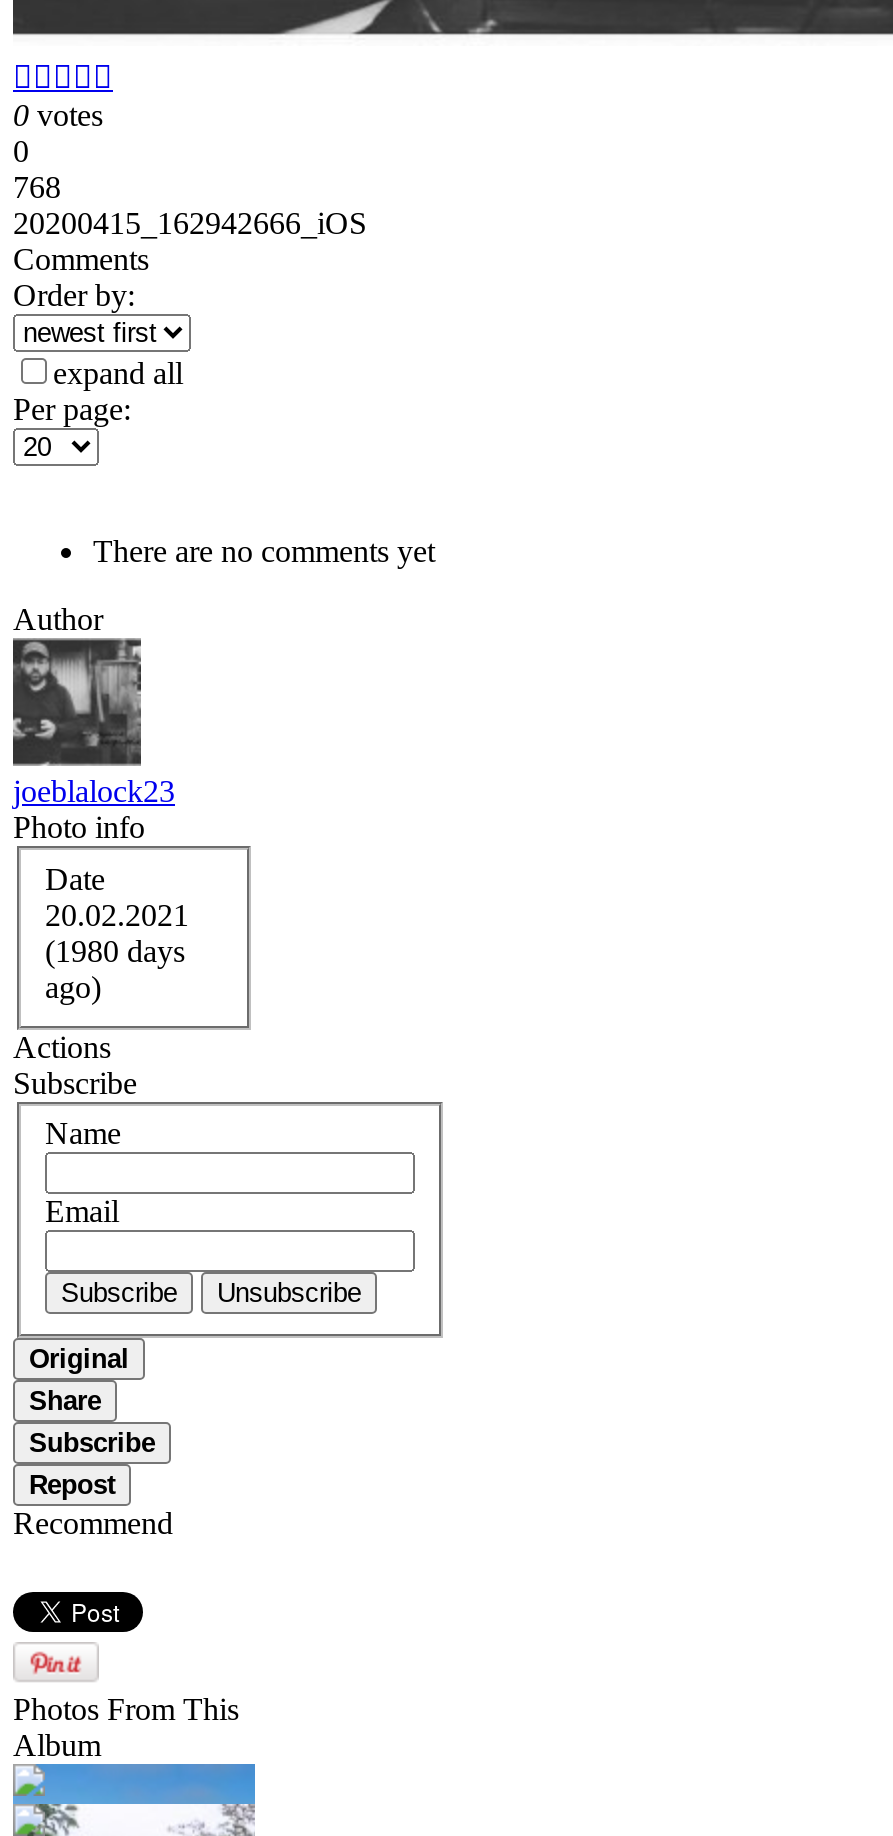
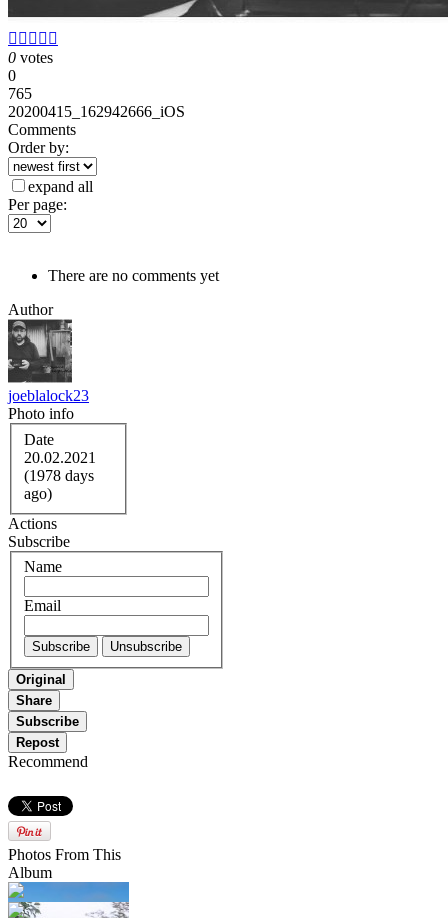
[13,170,61,204] 768 -> [8,85,32,102] 765
[45,933,185,967] (1980 days -> [24,467,94,484] (1978 days

